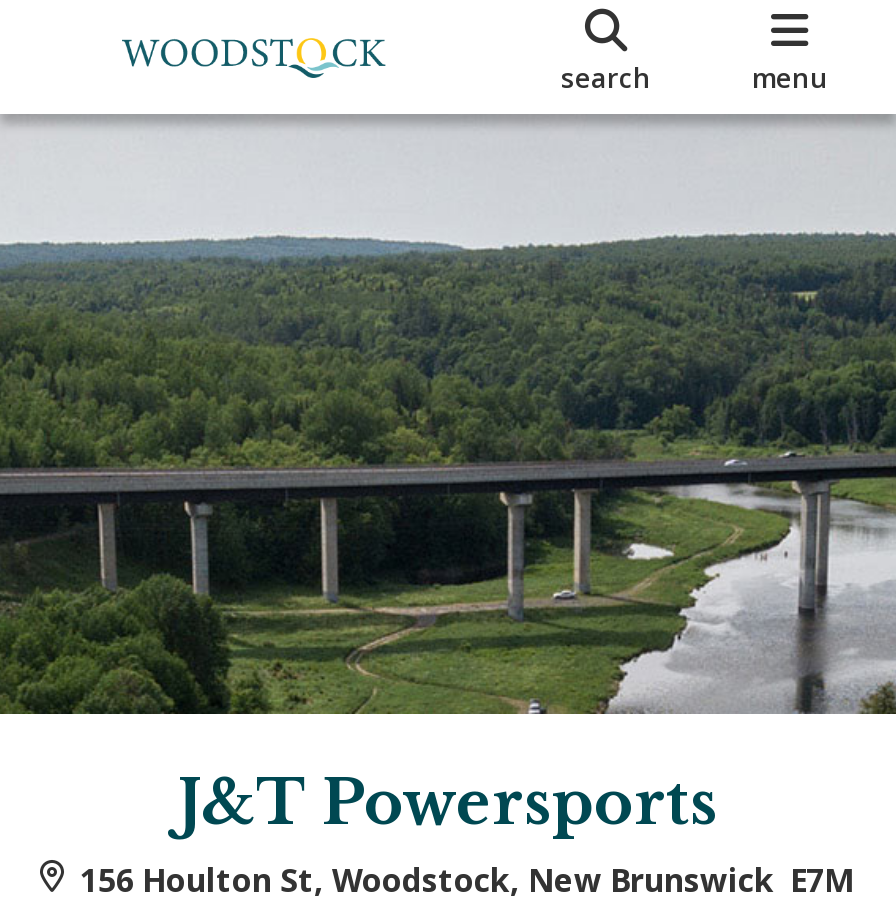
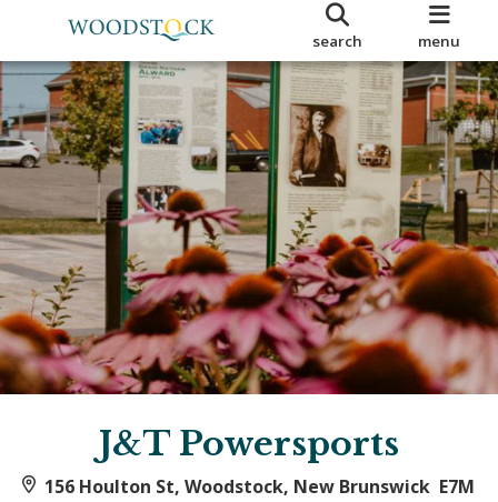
[6,114,890,716] [image] -> [3,61,495,395] [image]

